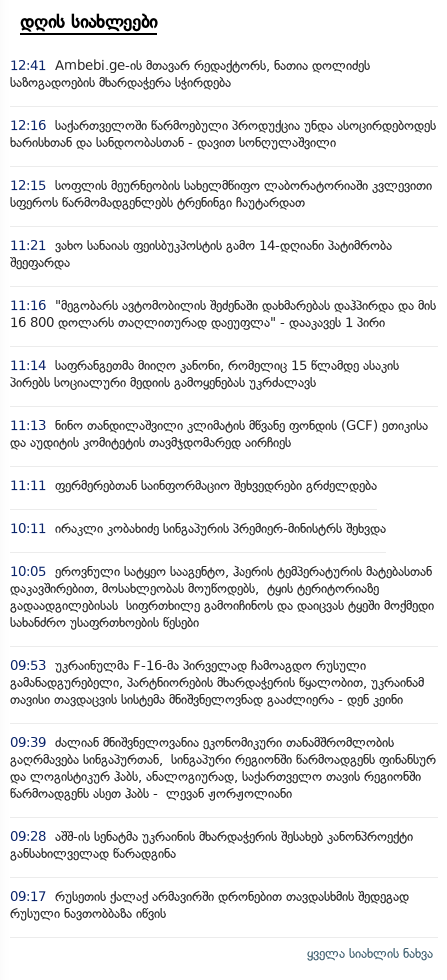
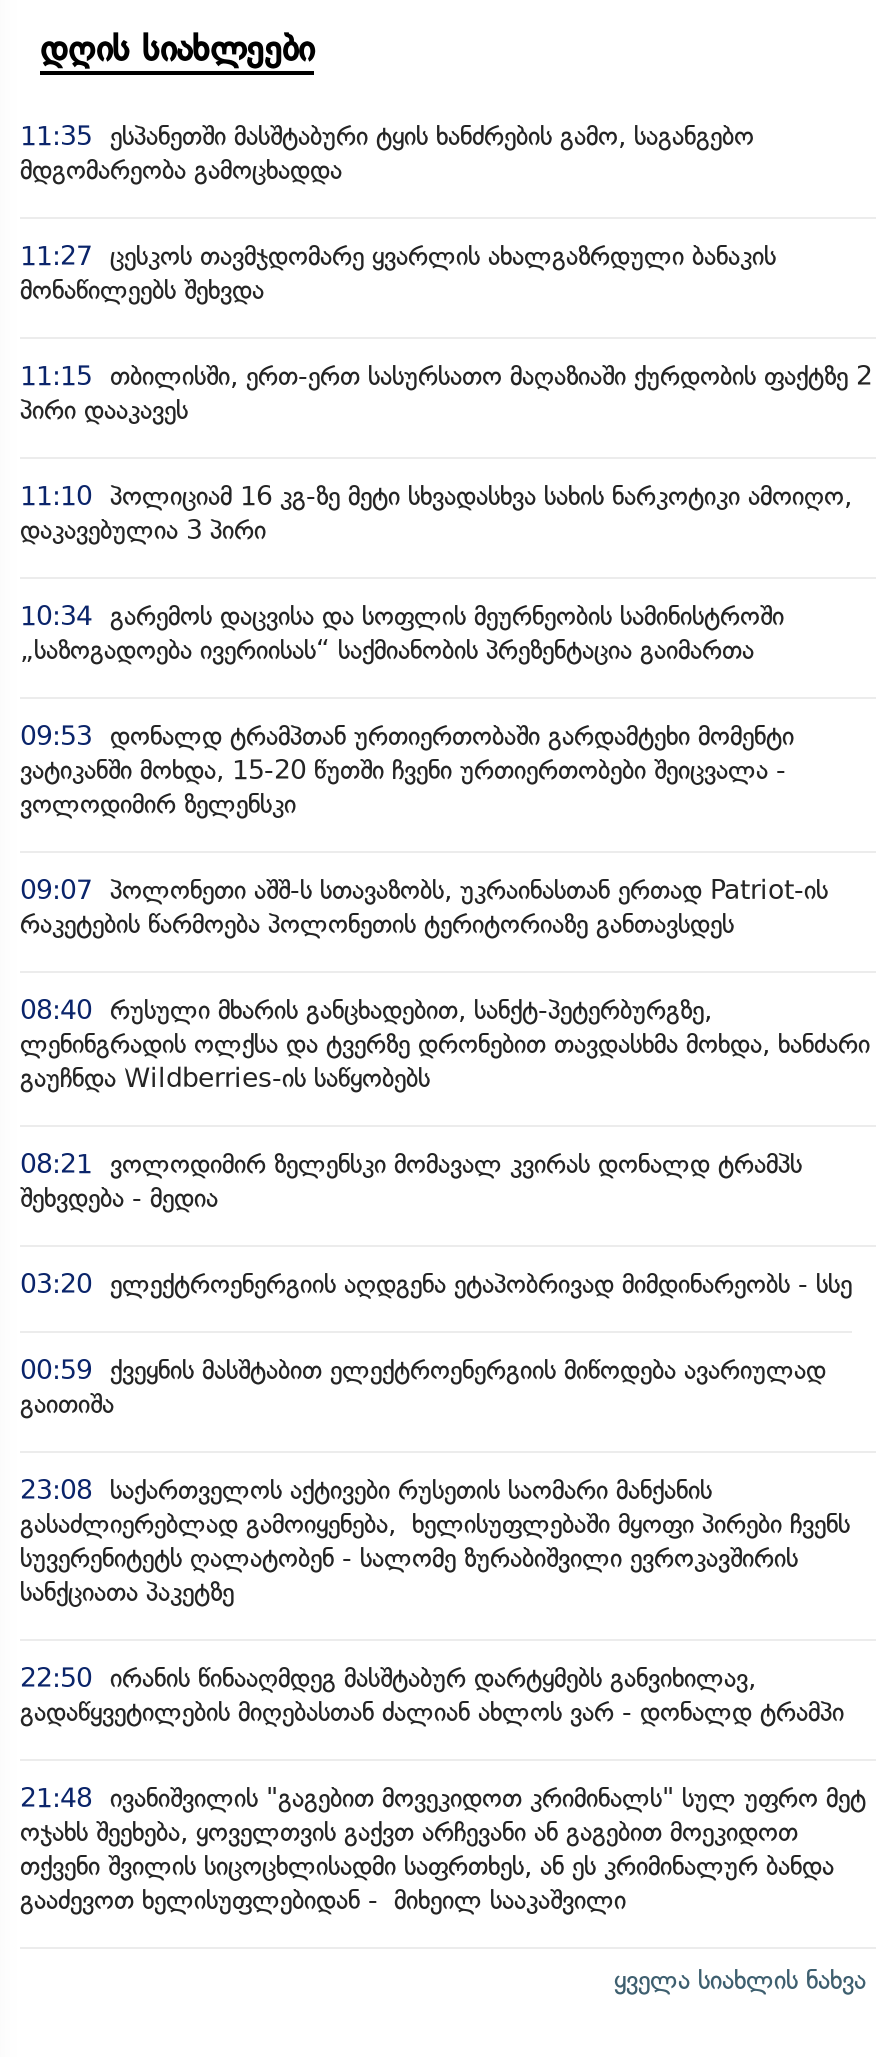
[10,58,370,90] 12:41 Ambebi.ge-ის მთავარ რედაქტორს, ნათია დოლიძეს | საზოგადოების მხარდაჭერა სჭირდება -> [20,121,754,185] 11:35 ესპანეთში მასშტაბური ტყის ხანძრების გამო, საგანგებო | მდგომარეობა გამოცხადდა
[10,118,436,150] 12:16 საქართველოში წარმოებული პროდუქცია უნდა ასოცირდებოდეს | ხარისხთან და სანდოობასთან - დავით სონღულაშვილი -> [20,241,776,305] 11:27 ცესკოს თავმჯდომარე ყვარლის ახალგაზრდული ბანაკის | მონაწილეებს შეხვდა
[10,178,432,210] 12:15 სოფლის მეურნეობის სახელმწიფო ლაბორატორიაში კვლევითი | სფეროს წარმომადგენლებს ტრენინგი ჩაუტარდათ -> [20,361,872,425] 11:15 თბილისში, ერთ-ერთ სასურსათო მაღაზიაში ქურდობის ფაქტზე 2 | პირი დააკავეს
[10,238,392,270] 11:21 ვახო სანაიას ფეისბუკპოსტის გამო 14-დღიანი პატიმრობა | შეეფარდა -> [20,481,852,545] 11:10 პოლიციამ 16 კგ-ზე მეტი სხვადასხვა სახის ნარკოტიკი ამოიღო, | დაკავებულია 3 პირი
[10,298,436,330] 11:16 "მეგობარს ავტომობილის შეძენაში დახმარებას დაჰპირდა და მის | 16 800 დოლარს თაღლითურად დაეუფლა" - დააკავეს 1 პირი -> [20,601,784,665] 10:34 გარემოს დაცვისა და სოფლის მეურნეობის სამინისტროში | „საზოგადოება ივერიისას“ საქმიანობის პრეზენტაცია გაიმართა
[10,358,399,390] 11:14 საფრანგეთმა მიიღო კანონი, რომელიც 15 წლამდე ასაკის | პირებს სოციალური მედიის გამოყენებას უკრძალავს -> [20,721,794,819] 09:53 დონალდ ტრამპთან ურთიერთობაში გარდამტეხი მომენტი | ვატიკანში მოხდა, 15-20 წუთში ჩვენი ურთიერთობები შეიცვალა - | ვოლოდიმირ ზელენსკი
[10,418,428,450] 11:13 ნინო თანდილაშვილი კლიმატის მწვანე ფონდის (GCF) ეთიკისა | და აუდიტის კომიტეტის თავმჯდომარედ აირჩიეს -> [20,875,828,939] 09:07 პოლონეთი აშშ-ს სთავაზობს, უკრაინასთან ერთად Patriot-ის | რაკეტების წარმოება პოლონეთის ტერიტორიაზე განთავსდეს
[10,478,377,493] 11:11 ფერმერებთან საინფორმაციო შეხვედრები გრძელდება -> [20,995,870,1093] 08:40 რუსული მხარის განცხადებით, სანქტ-პეტერბურგზე, | ლენინგრადის ოლქსა და ტვერზე დრონებით თავდასხმა მოხდა, ხანძარი | გაუჩნდა Wildberries-ის საწყობებს
[10,521,386,536] 10:11 ირაკლი კობახიძე სინგაპურის პრემიერ-მინისტრს შეხვდა -> [20,1149,802,1213] 08:21 ვოლოდიმირ ზელენსკი მომავალ კვირას დონალდ ტრამპს | შეხვდება - მედია
[10,564,434,630] 10:05 ეროვნული სატყეო სააგენტო, ჰაერის ტემპერატურის მატებასთან | დაკავშირებით, მოსახლეობას მოუწოდებს, ტყის ტერიტორიაზე | გადაადგილებისას სიფრთხილე გამოიჩინოს და დაიცვას ტყეში მოქმედი | სახანძრო უსაფრთხოების წესები -> [20,1269,852,1299] 03:20 ელექტროენერგიის აღდგენა ეტაპობრივად მიმდინარეობს - სსე
[10,658,424,707] 09:53 უკრაინულმა F-16-მა პირველად ჩამოაგდო რუსული | გამანადგურებელი, პარტნიორების მხარდაჭერის წყალობით, უკრაინამ | თავისი თავდაცვის სისტემა მნიშვნელოვნად გააძლიერა - დენ კეინი -> [20,1355,826,1419] 00:59 ქვეყნის მასშტაბით ელექტროენერგიის მიწოდება ავარიულად | გაითიშა
[10,735,436,801] 09:39 ძალიან მნიშვნელოვანია ეკონომიკური თანამშრომლობის | გაღრმავება სინგაპურთან, სინგაპური რეგიონში წარმოადგენს ფინანსურ | და ლოგისტიკურ ჰაბს, ანალოგიურად, საქართველო თავის რეგიონში | წარმოადგენს ასეთ ჰაბს - ლევან ჟორჟოლიანი -> [20,1475,850,1607] 23:08 საქართველოს აქტივები რუსეთის საომარი მანქანის | გასაძლიერებლად გამოიყენება, ხელისუფლებაში მყოფი პირები ჩვენს | სუვერენიტეტს ღალატობენ - სალომე ზურაბიშვილი ევროკავშირის | სანქციათა პაკეტზე
[10,829,413,861] 09:28 აშშ-ის სენატმა უკრაინის მხარდაჭერის შესახებ კანონპროექტი | განსახილველად წარადგინა -> [20,1663,844,1727] 22:50 ირანის წინააღმდეგ მასშტაბურ დარტყმებს განვიხილავ, | გადაწყვეტილების მიღებასთან ძალიან ახლოს ვარ - დონალდ ტრამპი
[10,889,409,921] 09:17 რუსეთის ქალაქ არმავირში დრონებით თავდასხმის შედეგად | რუსული ნავთობბაზა იწვის -> [20,1783,866,1915] 21:48 ივანიშვილის "გაგებით მოვეკიდოთ კრიმინალს" სულ უფრო მეტ | ოჯახს შეეხება, ყოველთვის გაქვთ არჩევანი ან გაგებით მოეკიდოთ | თქვენი შვილის სიცოცხლისადმი საფრთხეს, ან ეს კრიმინალურ ბანდა | გააძევოთ ხელისუფლებიდან - მიხეილ სააკაშვილი

